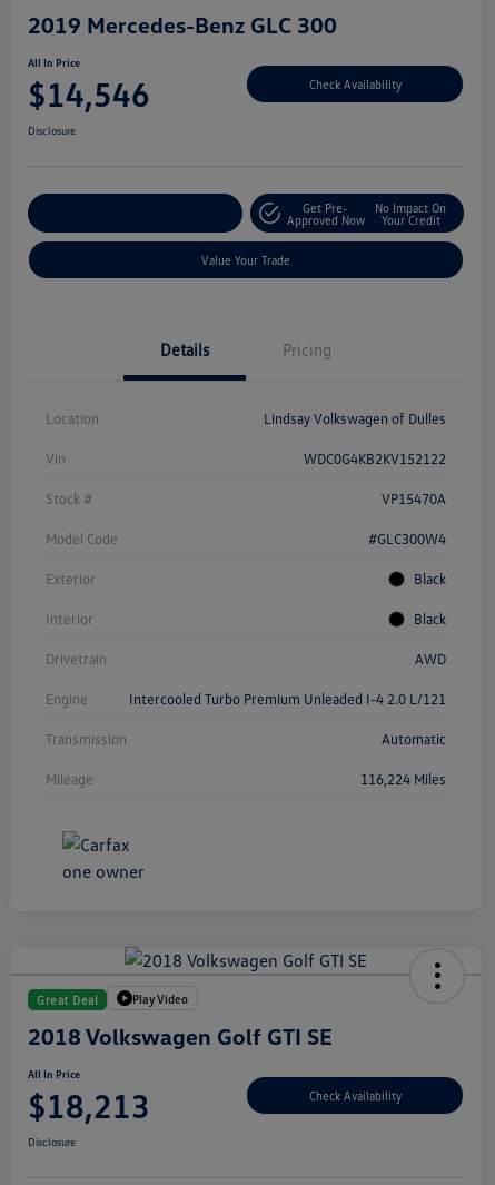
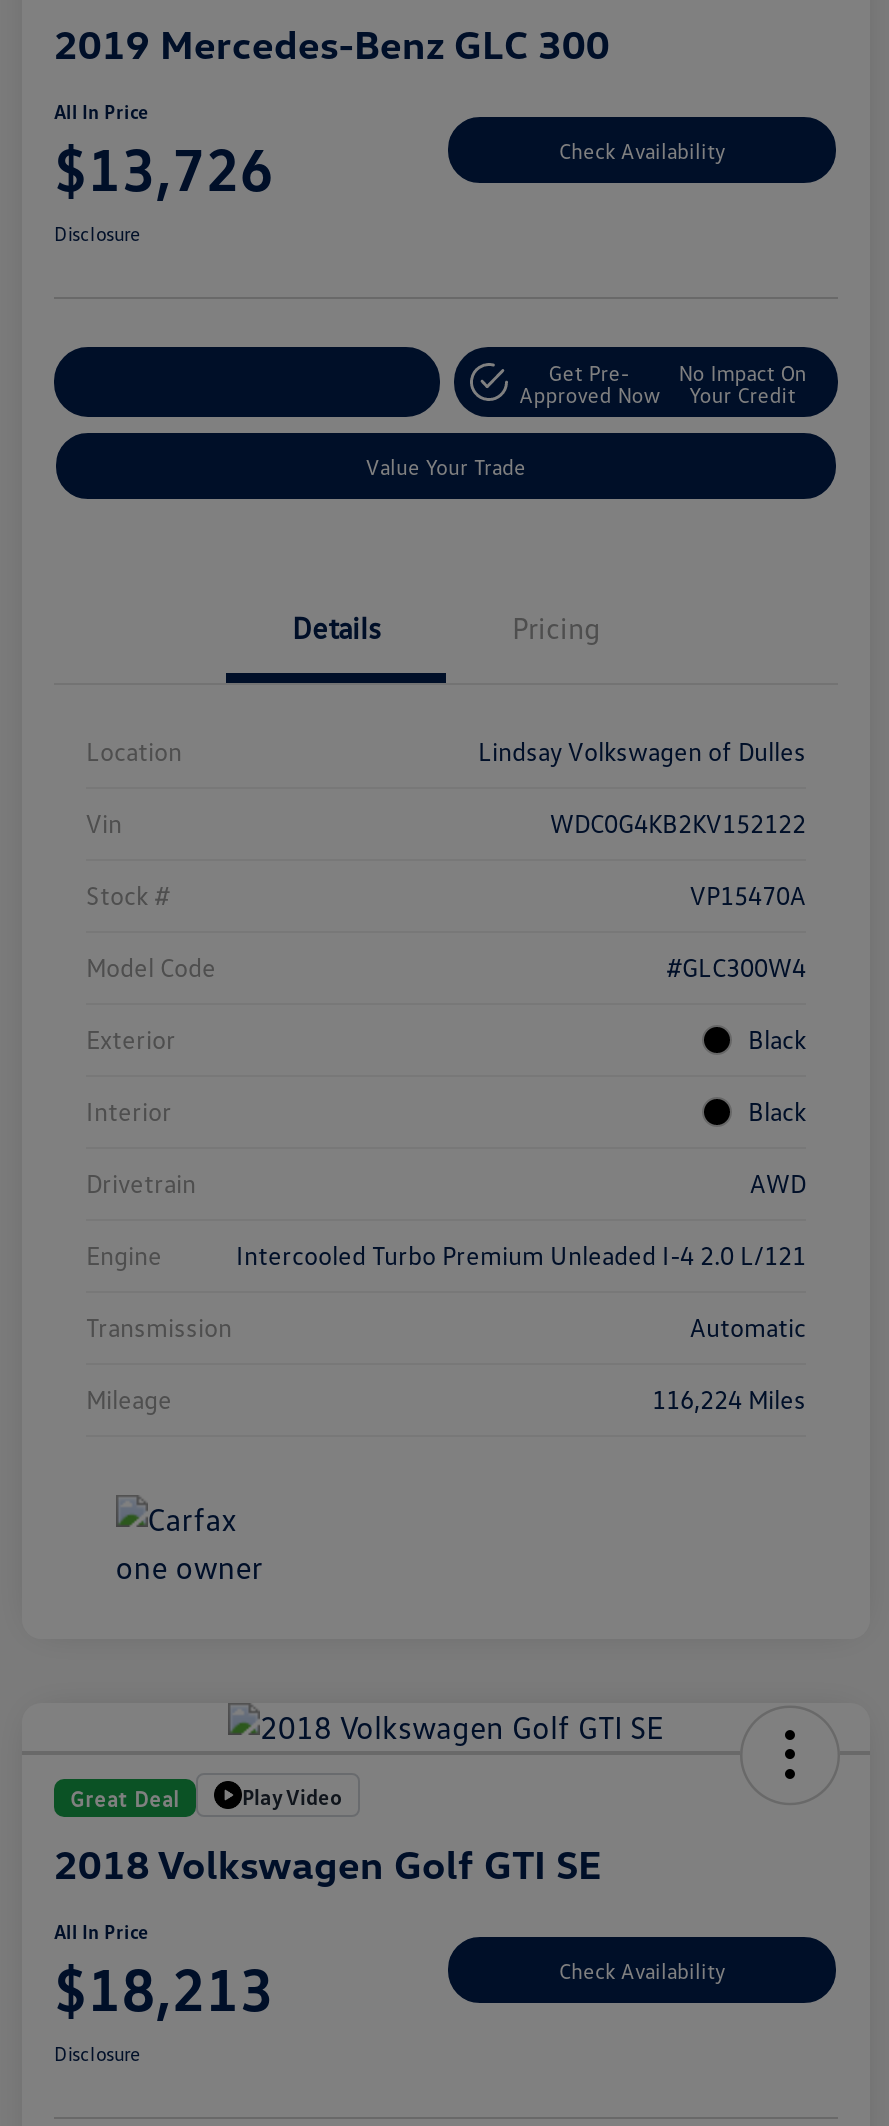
[28,74,150,115] $14,546 -> [54,131,274,205] $13,726

